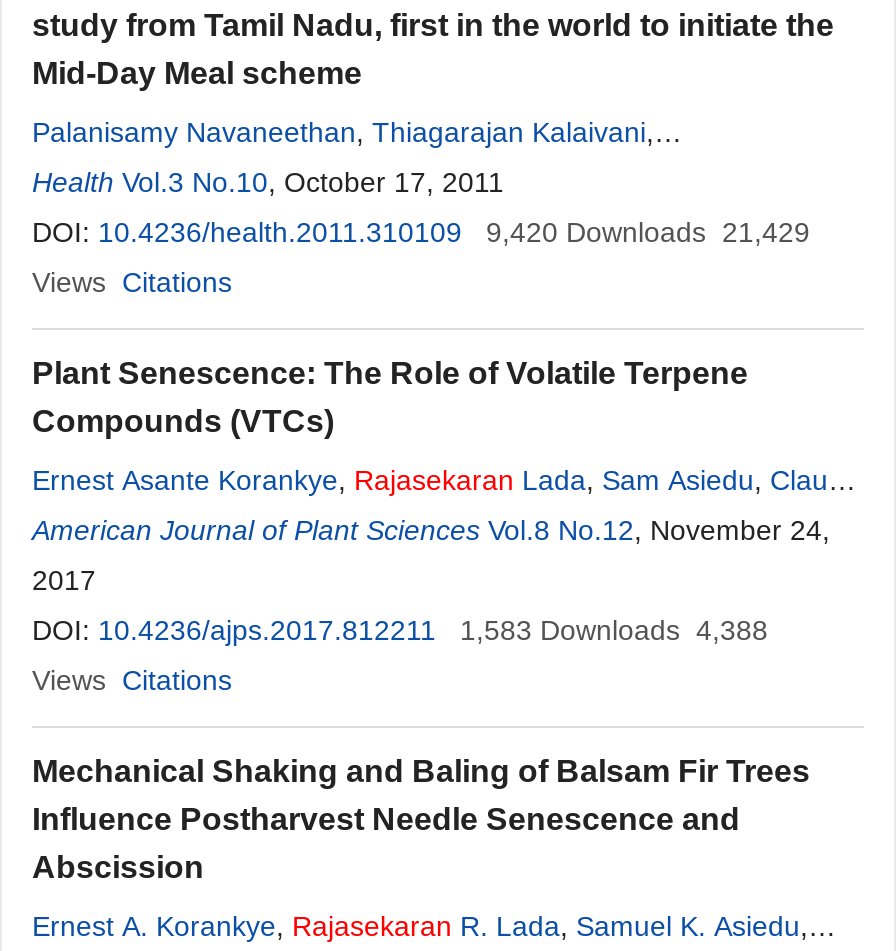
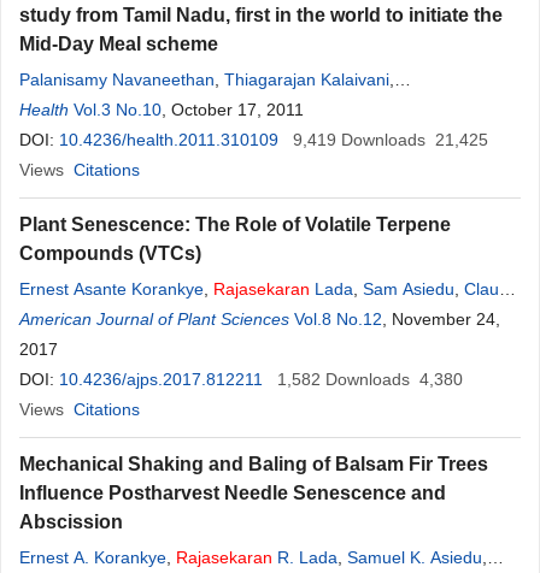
[32,216,810,248] DOI: 10.4236/health.2011.310109 9,420 Downloads 21,429 -> [19,130,488,149] DOI: 10.4236/health.2011.310109 9,419 Downloads 21,425
[32,614,768,646] DOI: 10.4236/ajps.2017.812211 1,583 Downloads 4,388 -> [19,370,463,389] DOI: 10.4236/ajps.2017.812211 1,582 Downloads 4,380

